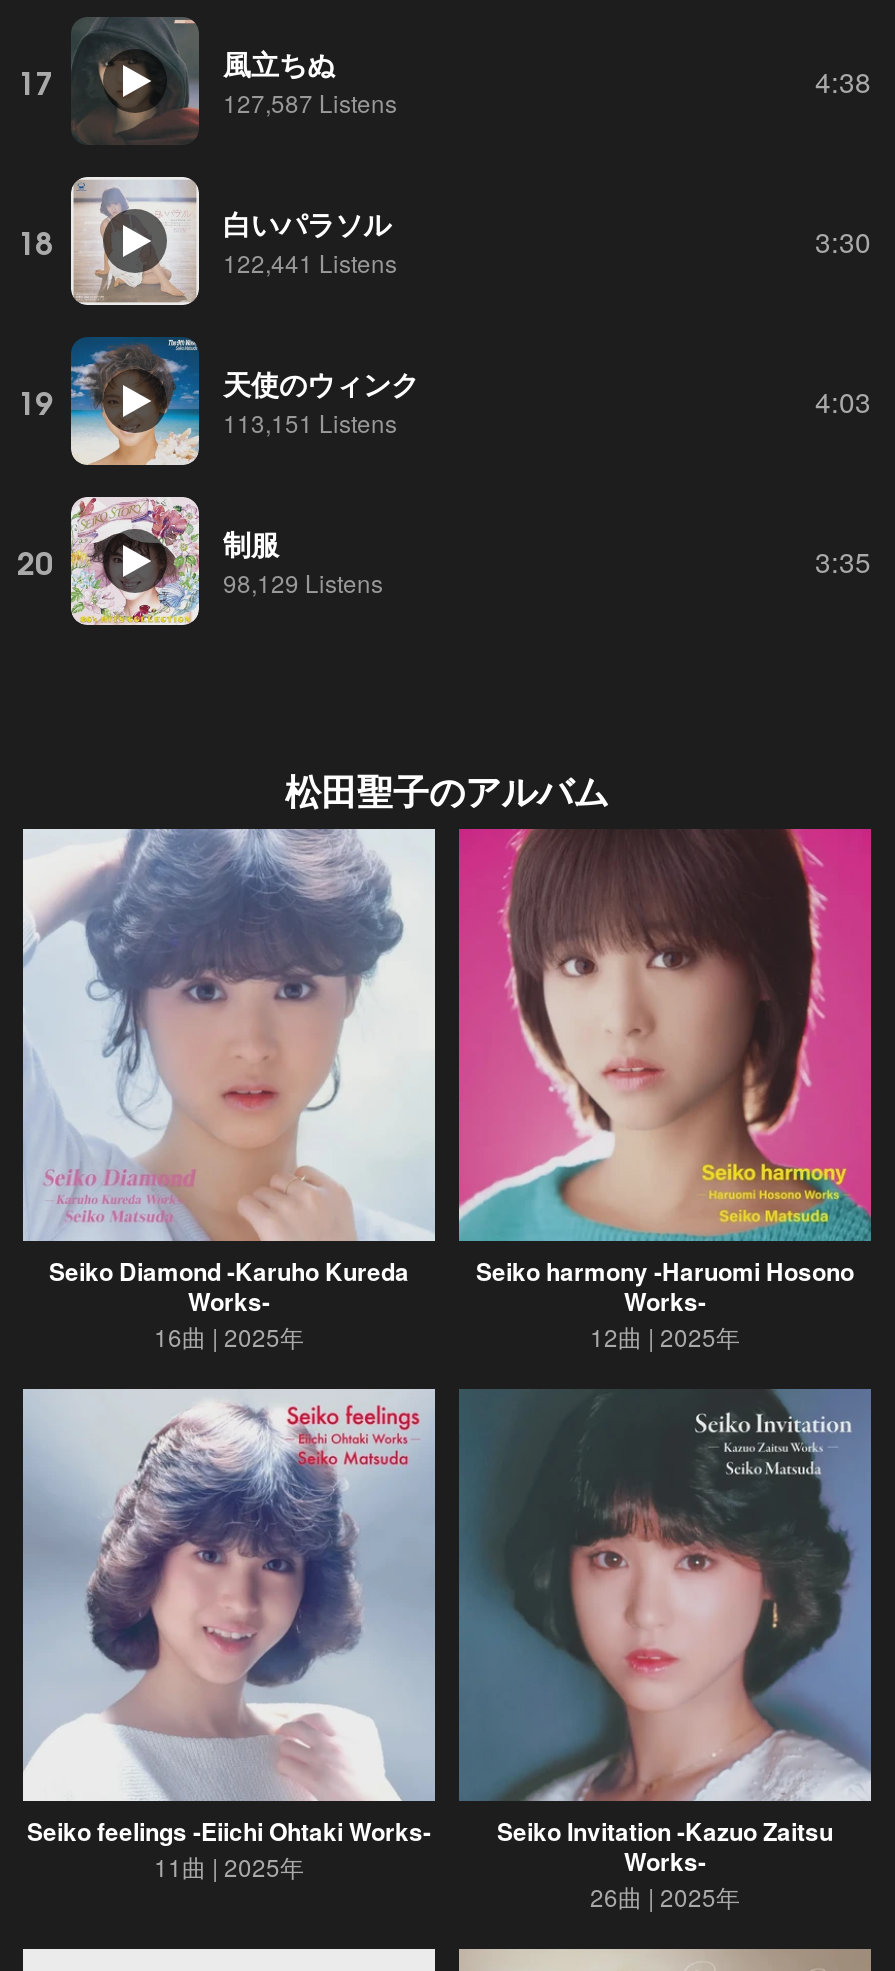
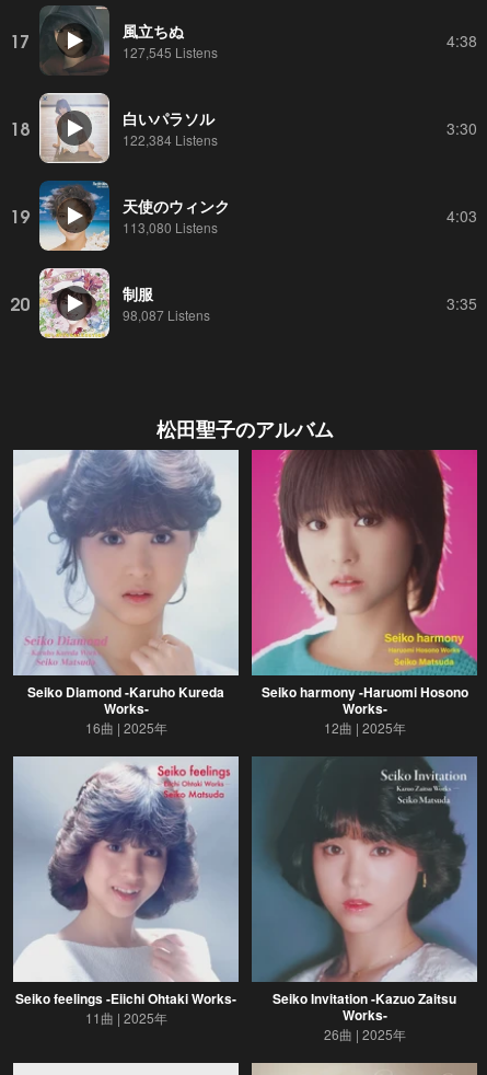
[223,84,397,118] 127,587 Listens -> [123,42,218,61] 127,545 Listens
[223,244,397,278] 122,441 Listens -> [123,130,218,148] 122,384 Listens
[223,404,397,438] 113,151 Listens -> [123,217,218,236] 113,080 Listens
[223,564,383,598] 98,129 Listens -> [123,305,210,323] 98,087 Listens

